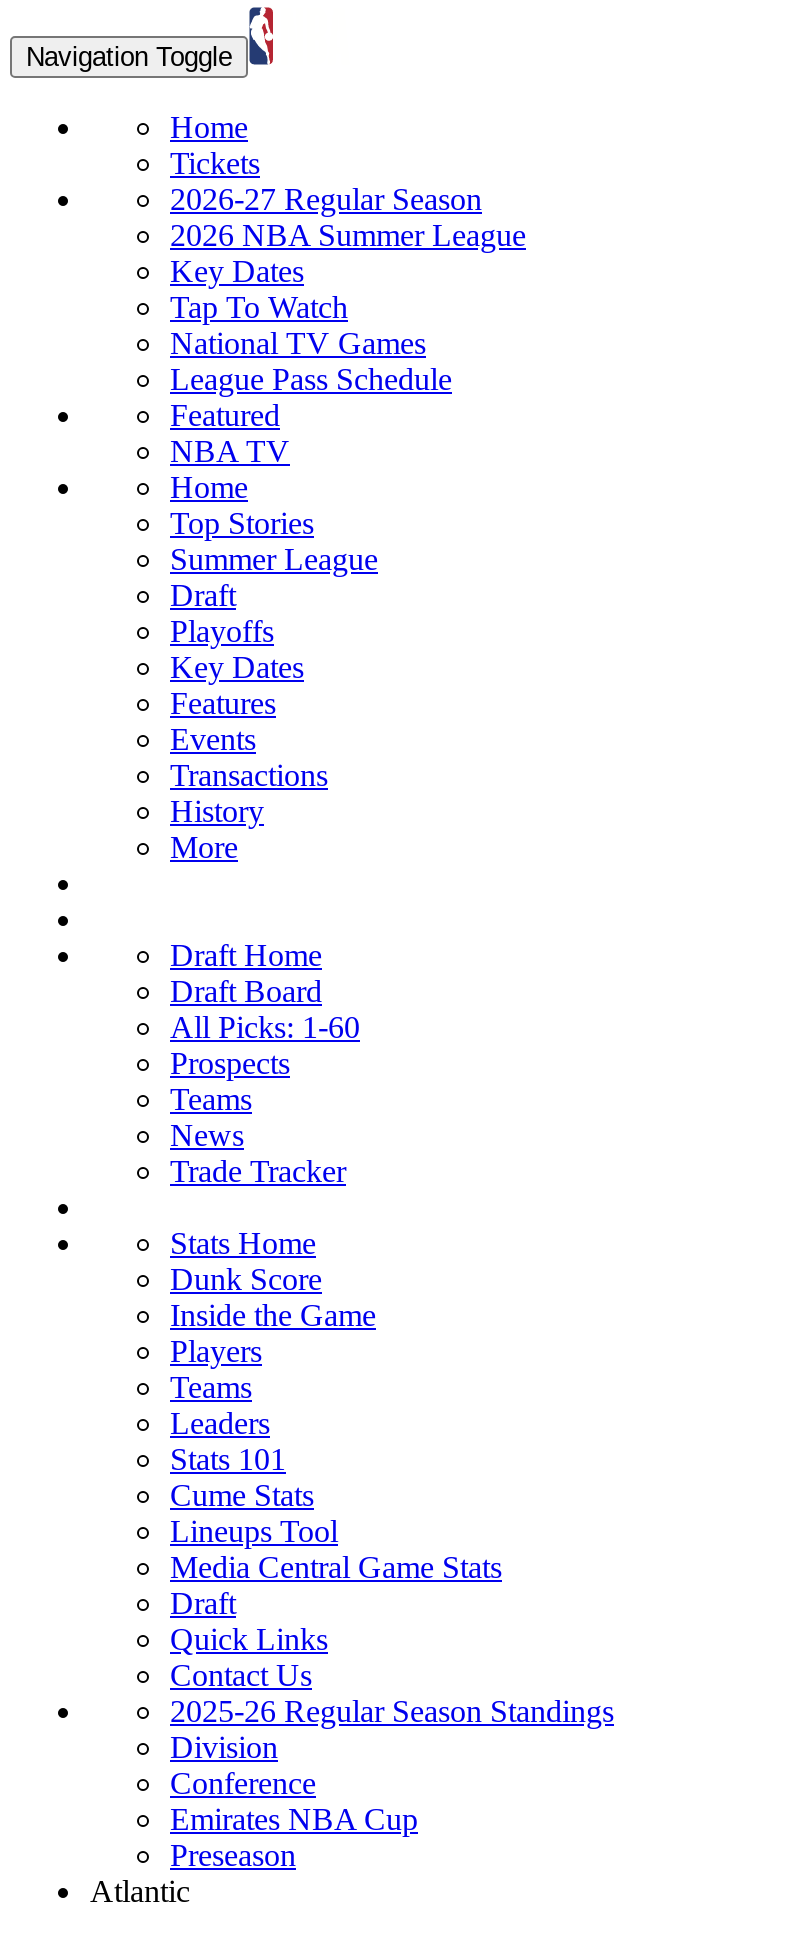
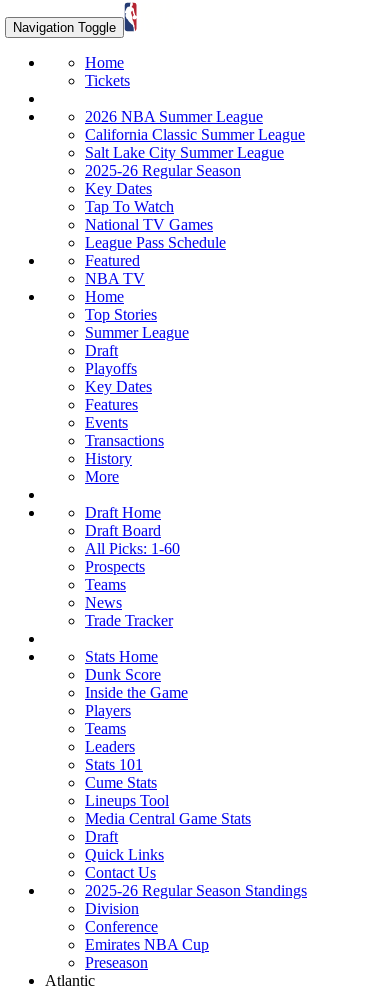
[170,182,482,216] 2026-27 Regular Season -> none
none -> [85,126,305,179] California Classic Summer League | Salt Lake City Summer League | 2025-26 Regular Season
moved [170,254,452,864] -> [85,180,226,485]: Key Dates | Tap To Watch | National TV Games | ... | History | More

